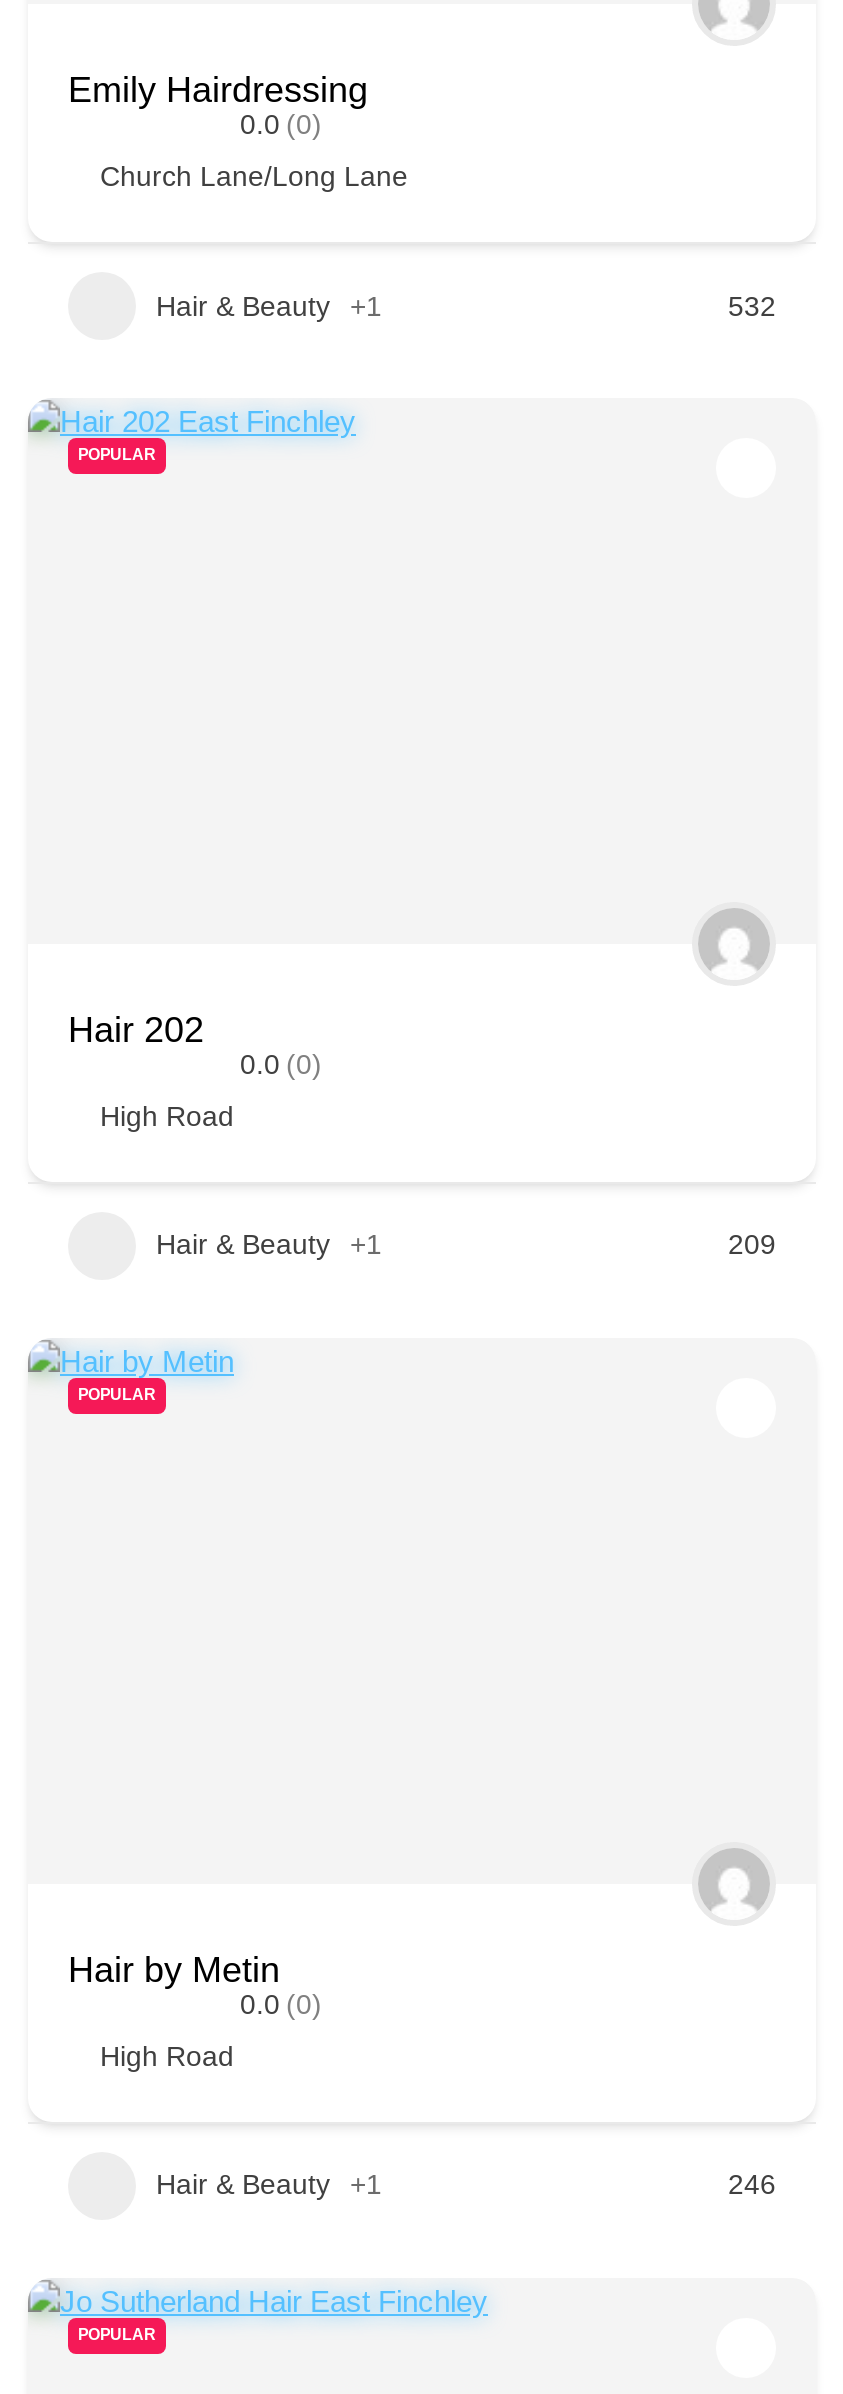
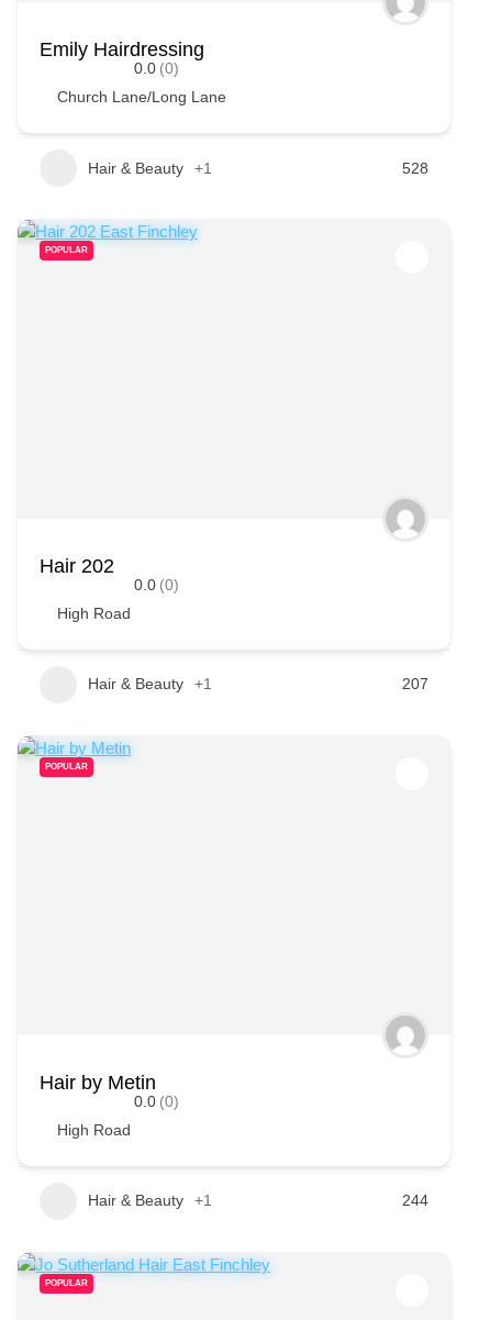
[728,289,776,321] 532 -> [402,159,428,177] 528
[728,1229,776,1261] 209 -> [402,675,428,693] 207
[728,2168,776,2200] 246 -> [402,1192,428,1209] 244

